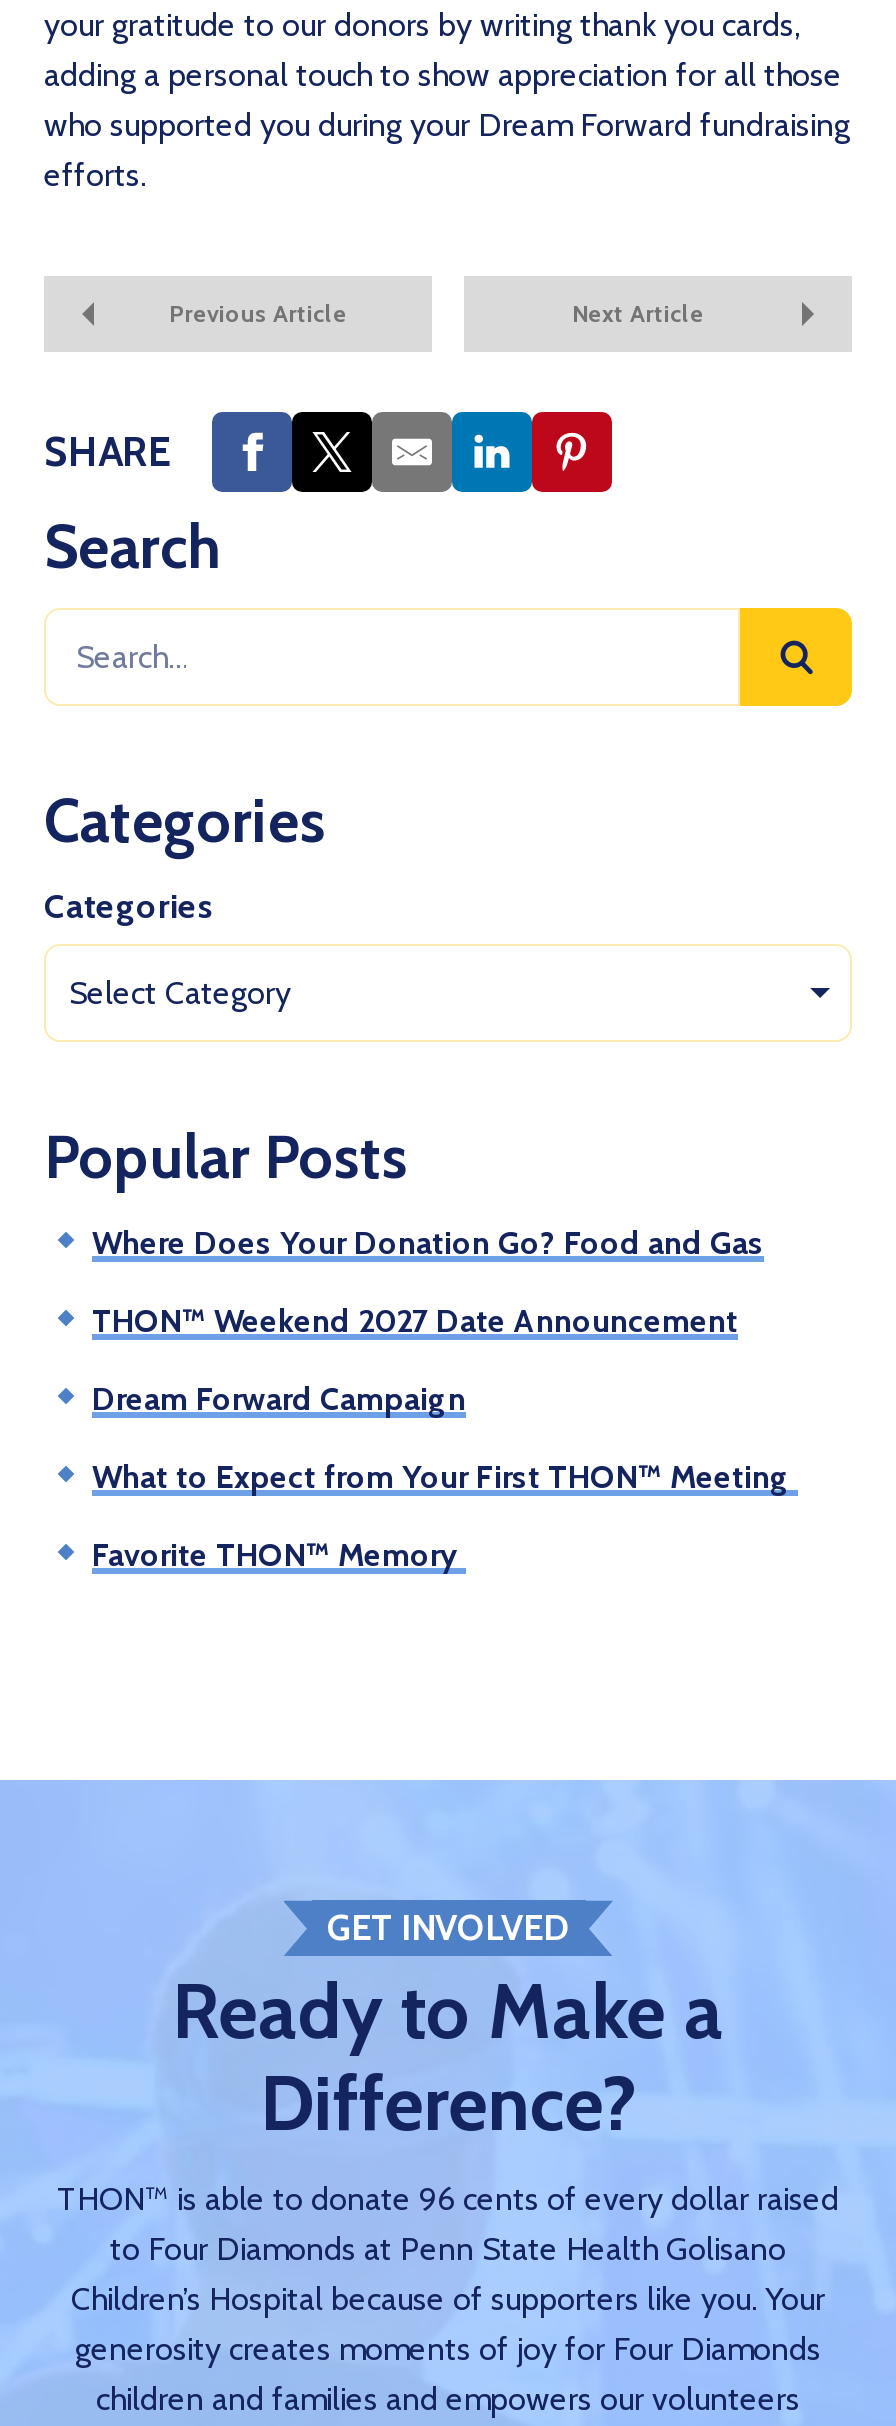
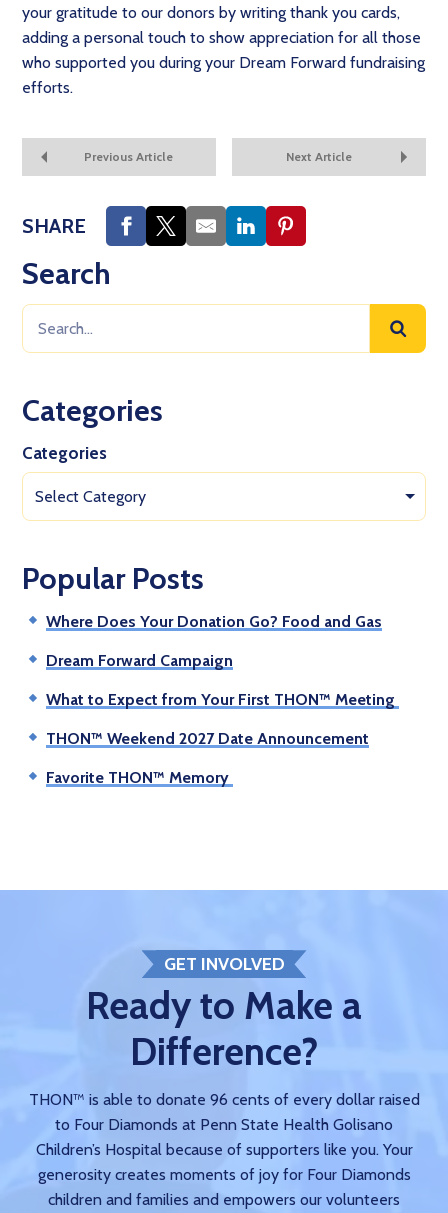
moved [92,1303,738,1341] -> [46,729,369,748]: THON™ Weekend 2027 Date Announcement
moved [92,1381,798,1497] -> [46,651,399,709]: Dream Forward Campaign | What to Expect from Your First THON™ Meeting

